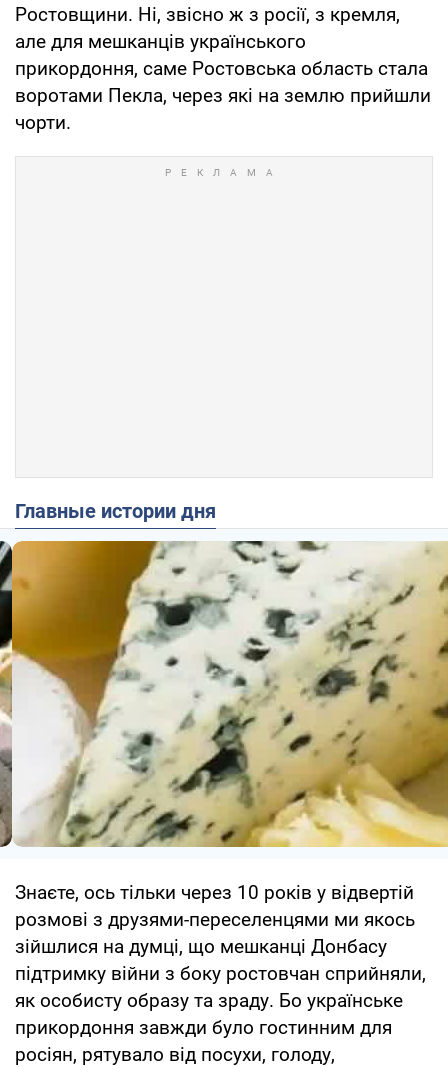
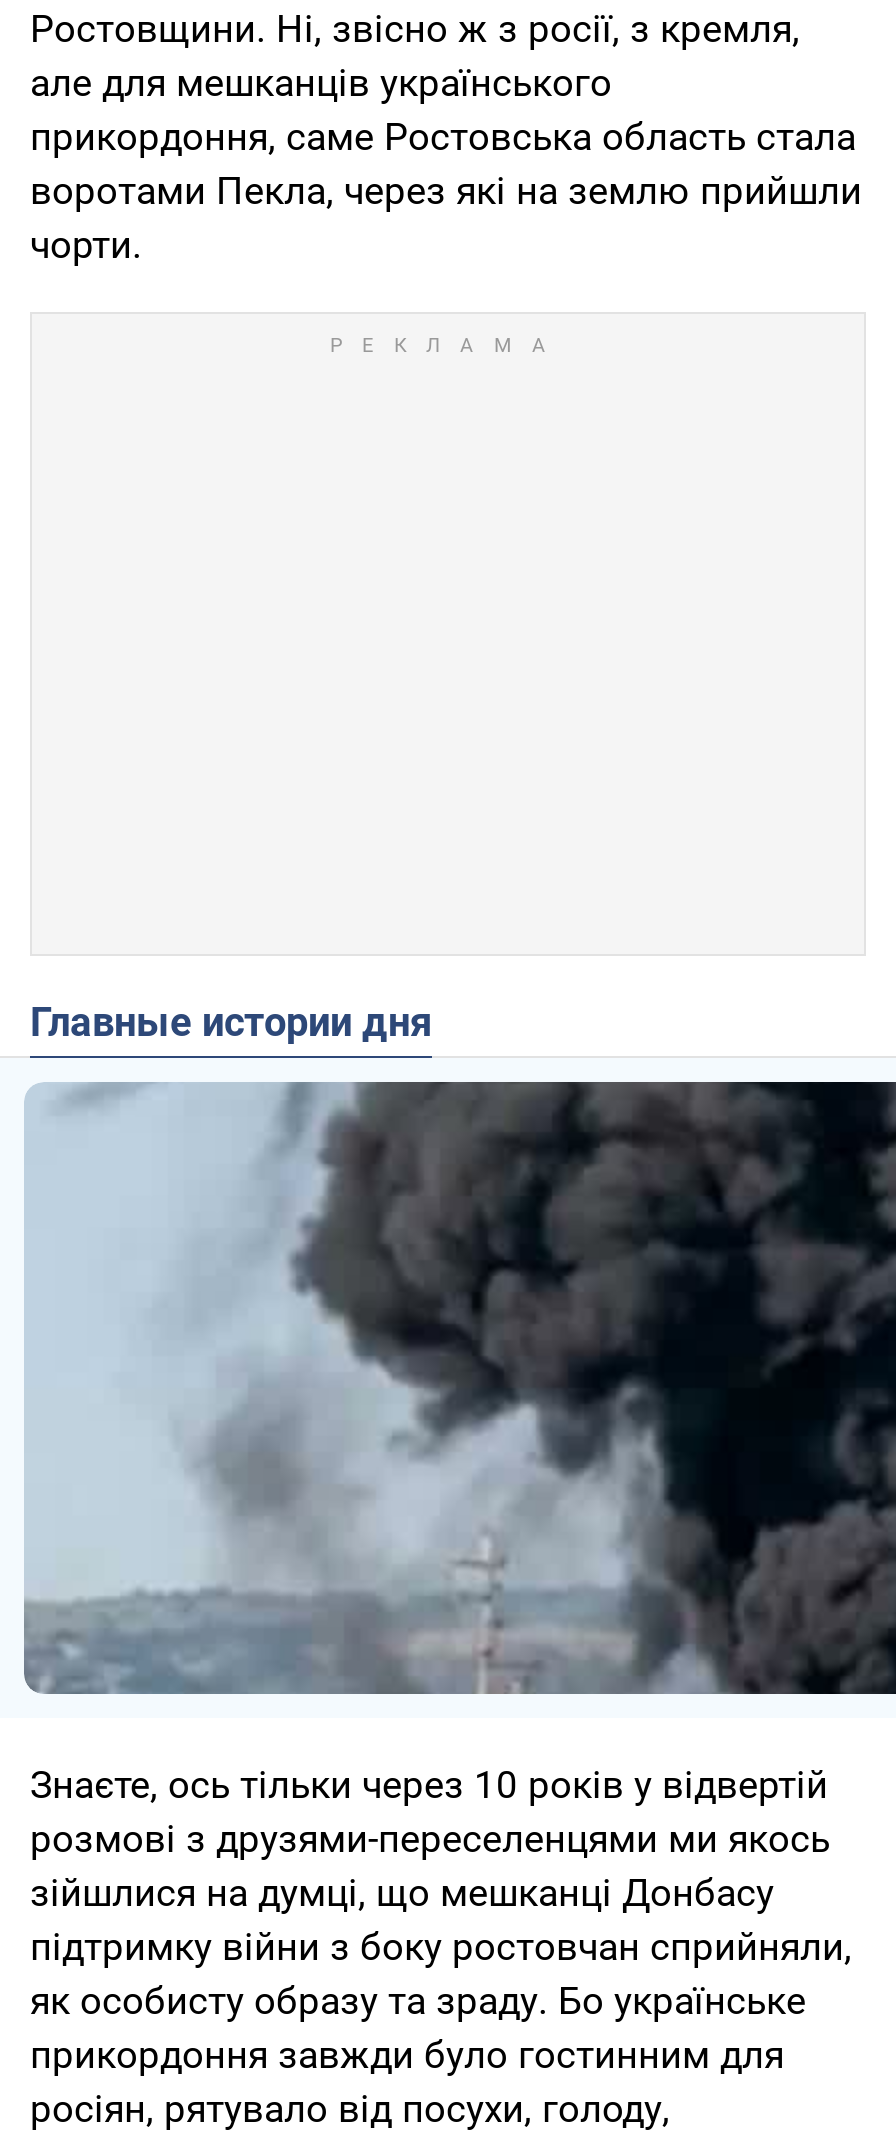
[3,540,445,848] [image] -> [6,1080,890,1696] [image]

